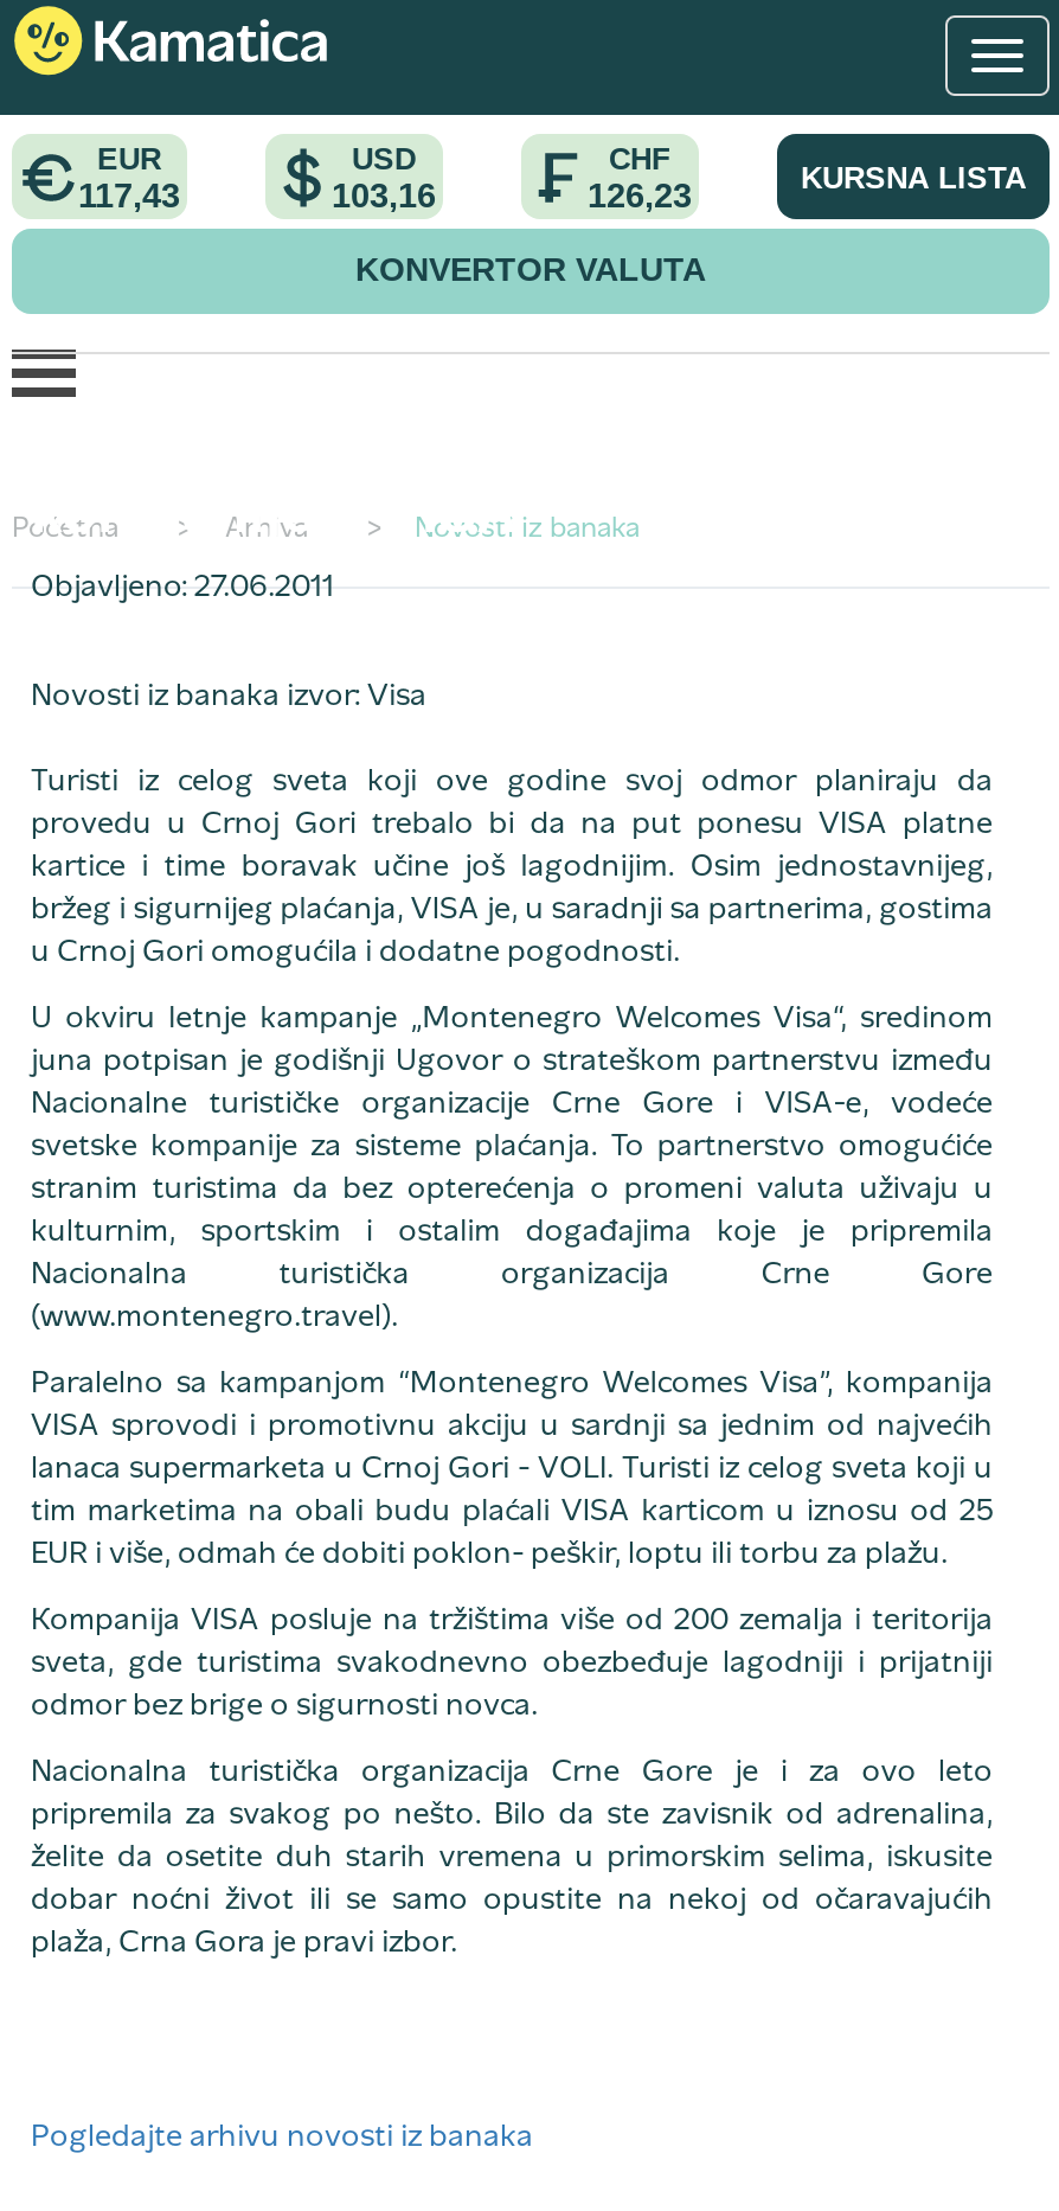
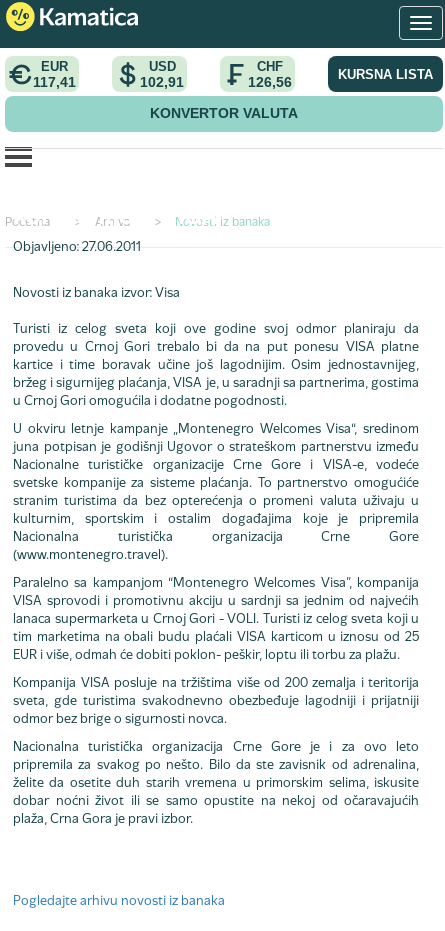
[78,175,180,213] 117,43 -> [33,73,76,89] 117,41
[332,175,436,213] 103,16 -> [140,73,184,89] 102,91
[588,175,692,213] 126,23 -> [248,73,292,89] 126,56

